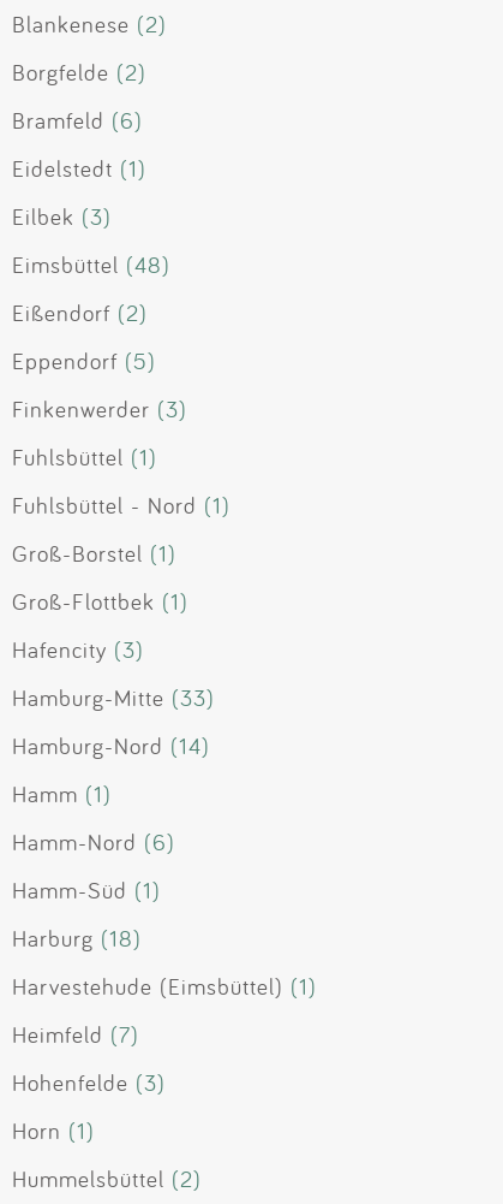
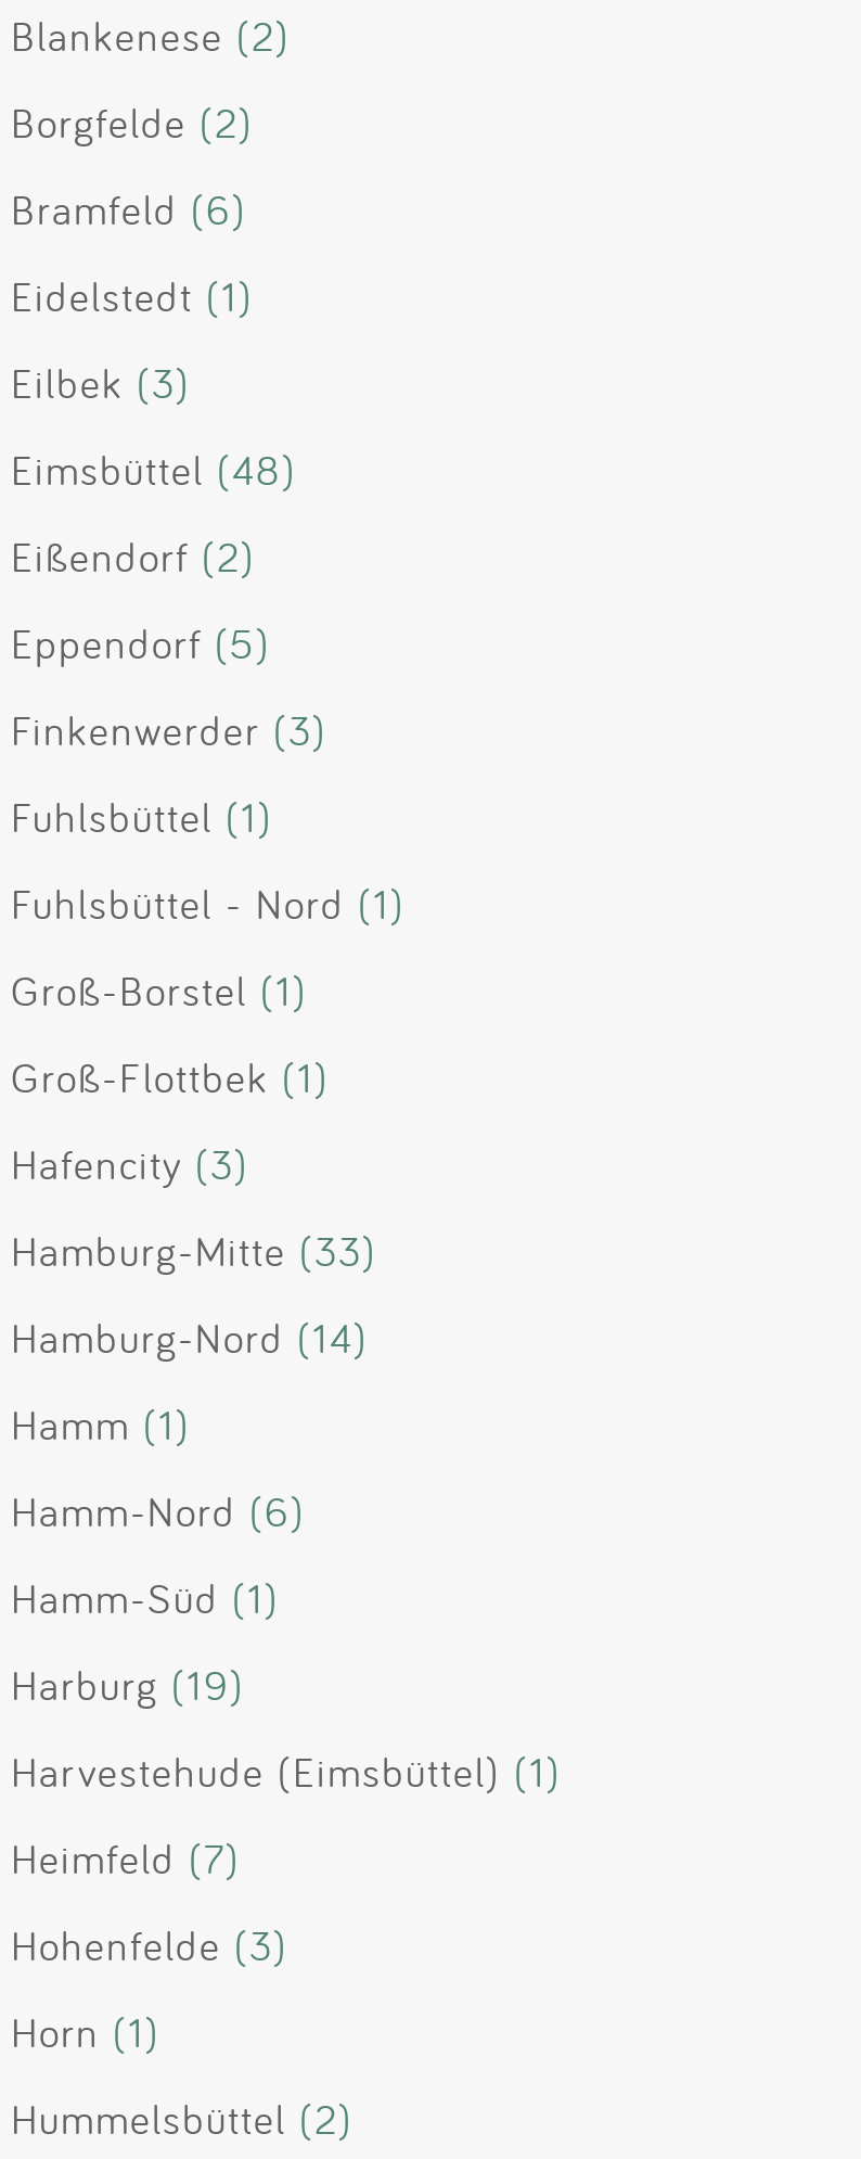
[12,924,142,953] Harburg (18) -> [11,1659,245,1711] Harburg (19)

